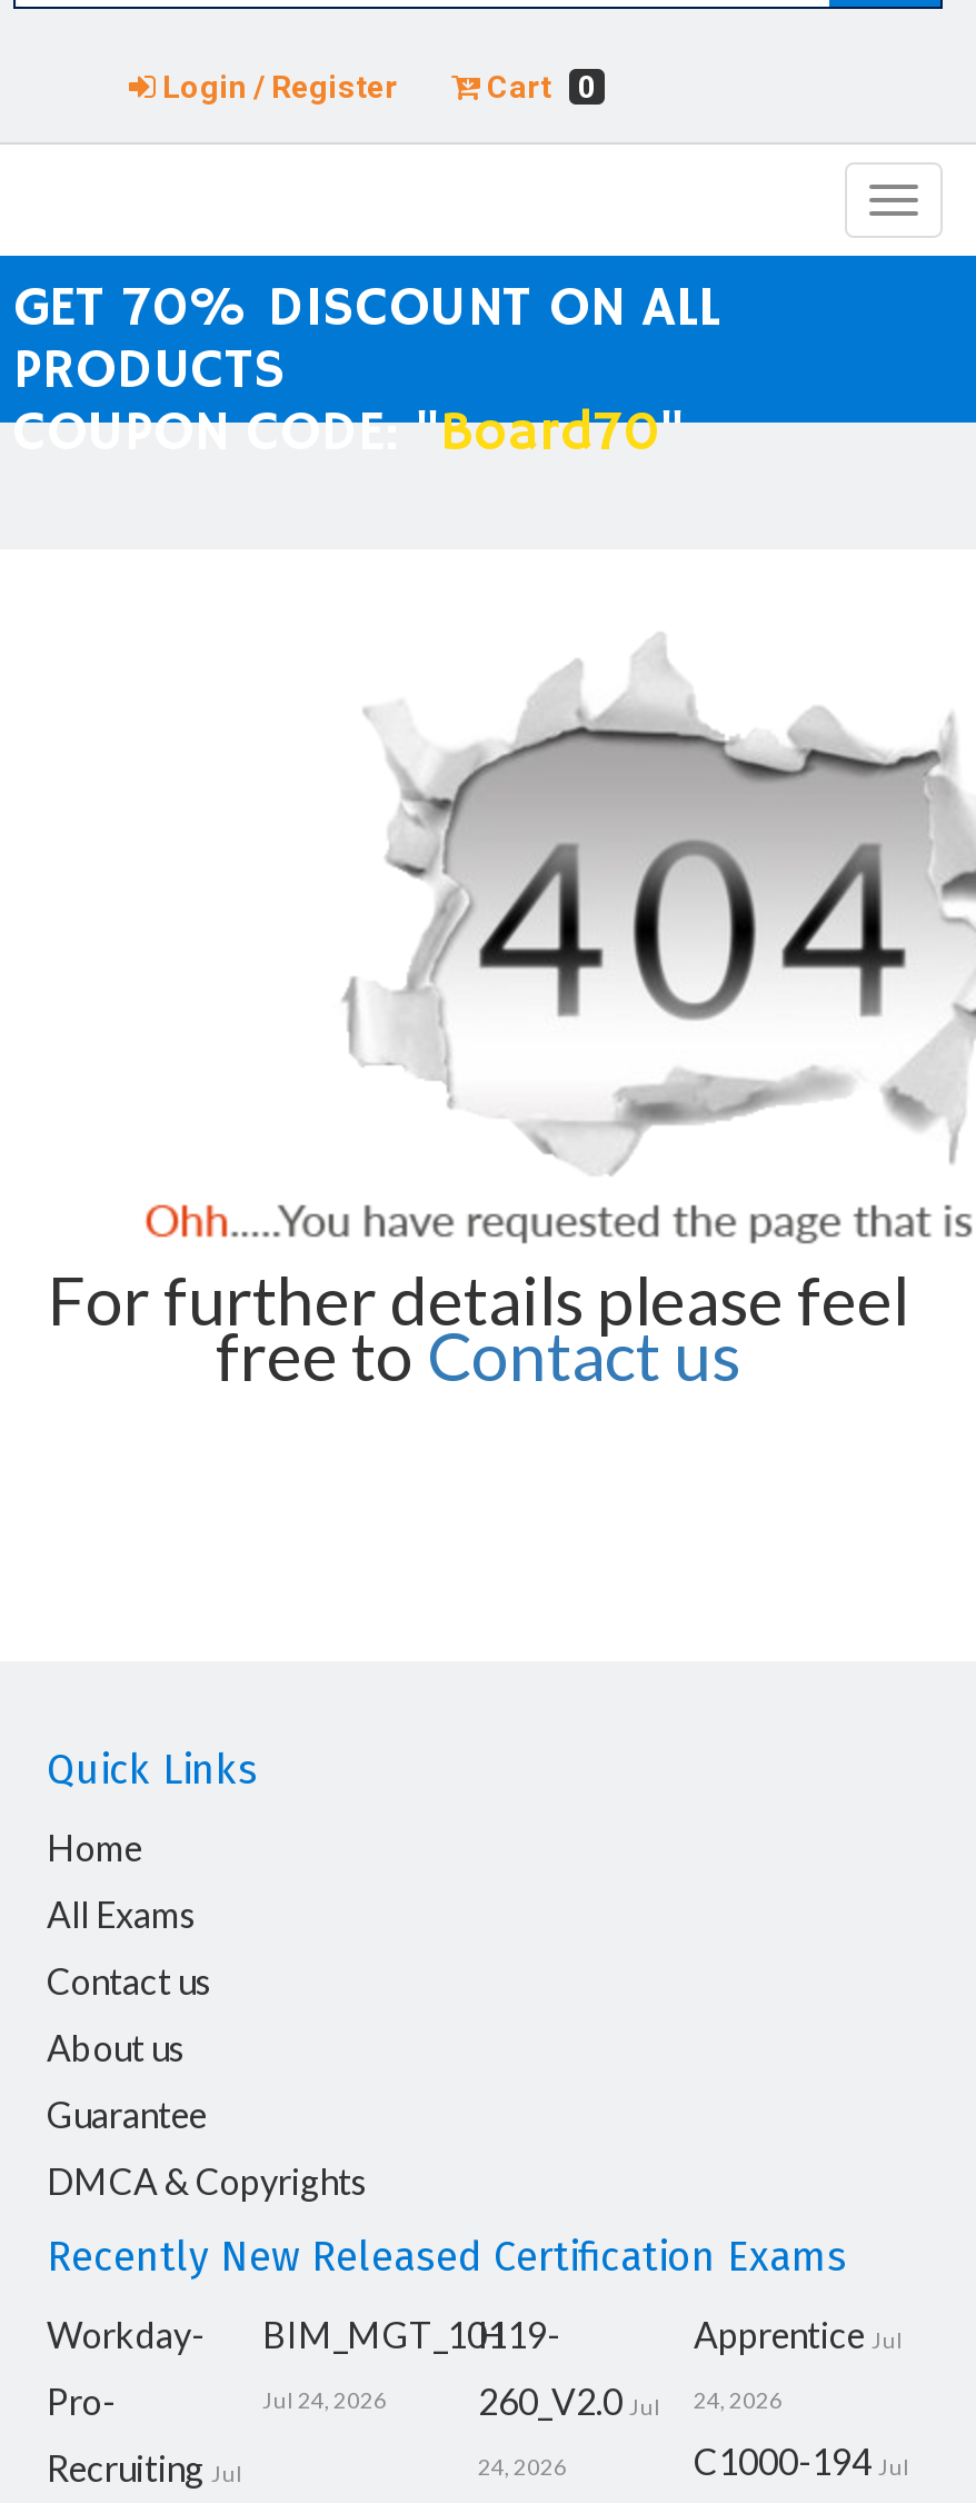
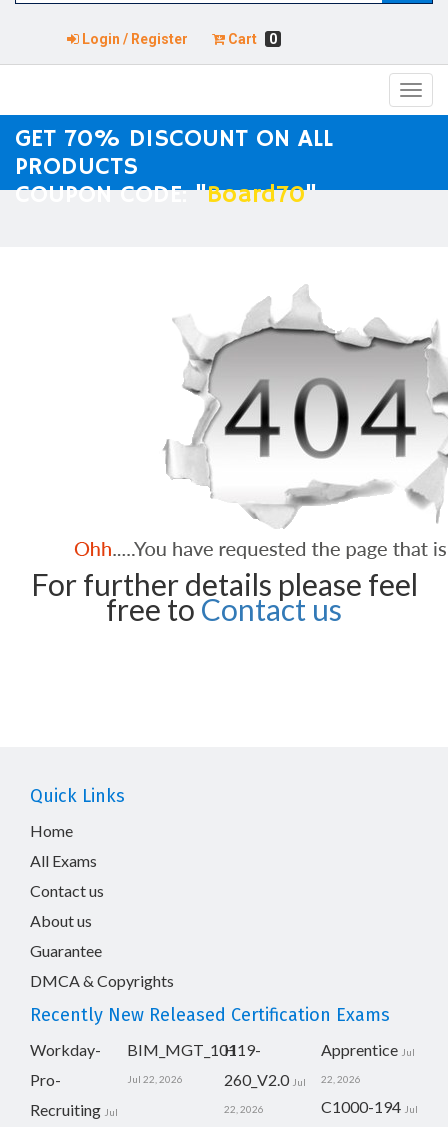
[262,2386,387,2413] Jul 24, 2026 -> [127,1073,183,1085] Jul 22, 2026
[478,2380,783,2422] 260_V2.0 Jul 24, 2026 -> [224,1070,361,1089] 260_V2.0 Jul 22, 2026
[478,2453,567,2480] 24, 2026 -> [224,1103,264,1115] 22, 2026

